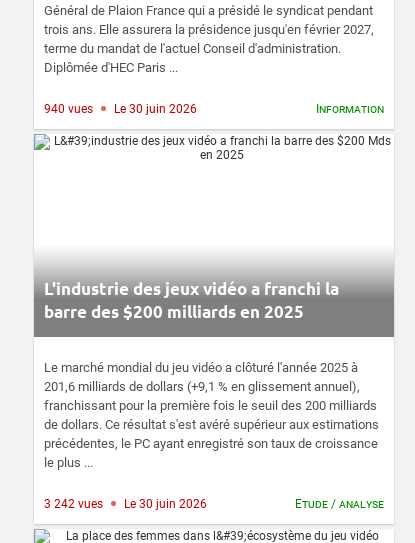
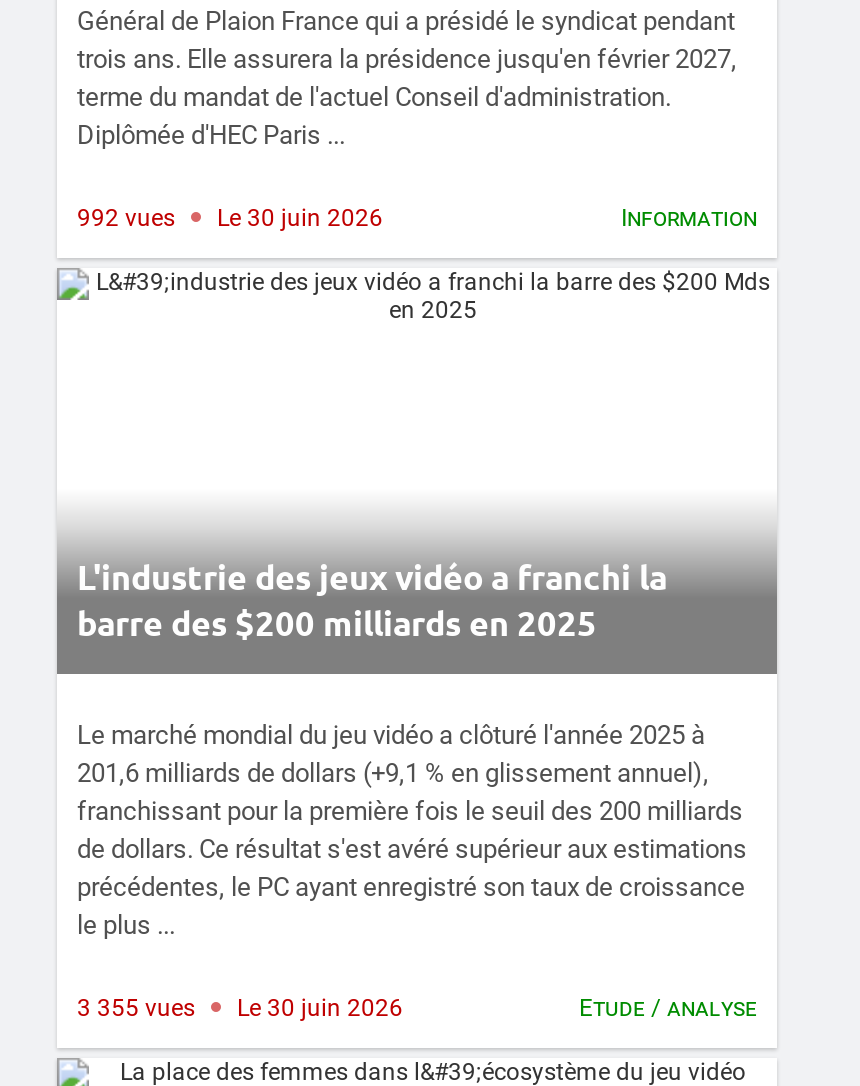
[44,102,197,116] 940 vues Le 30 juin 2026 -> [77,204,383,232] 992 vues Le 30 juin 2026
[44,497,207,511] 3 242 vues Le 30 juin 2026 -> [77,994,403,1022] 3 355 vues Le 30 juin 2026

